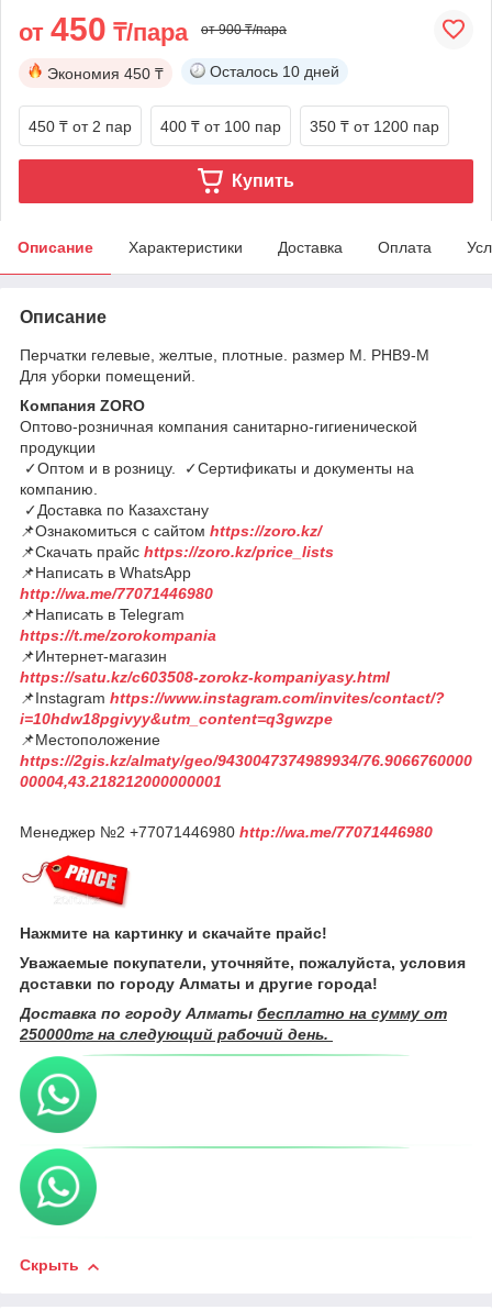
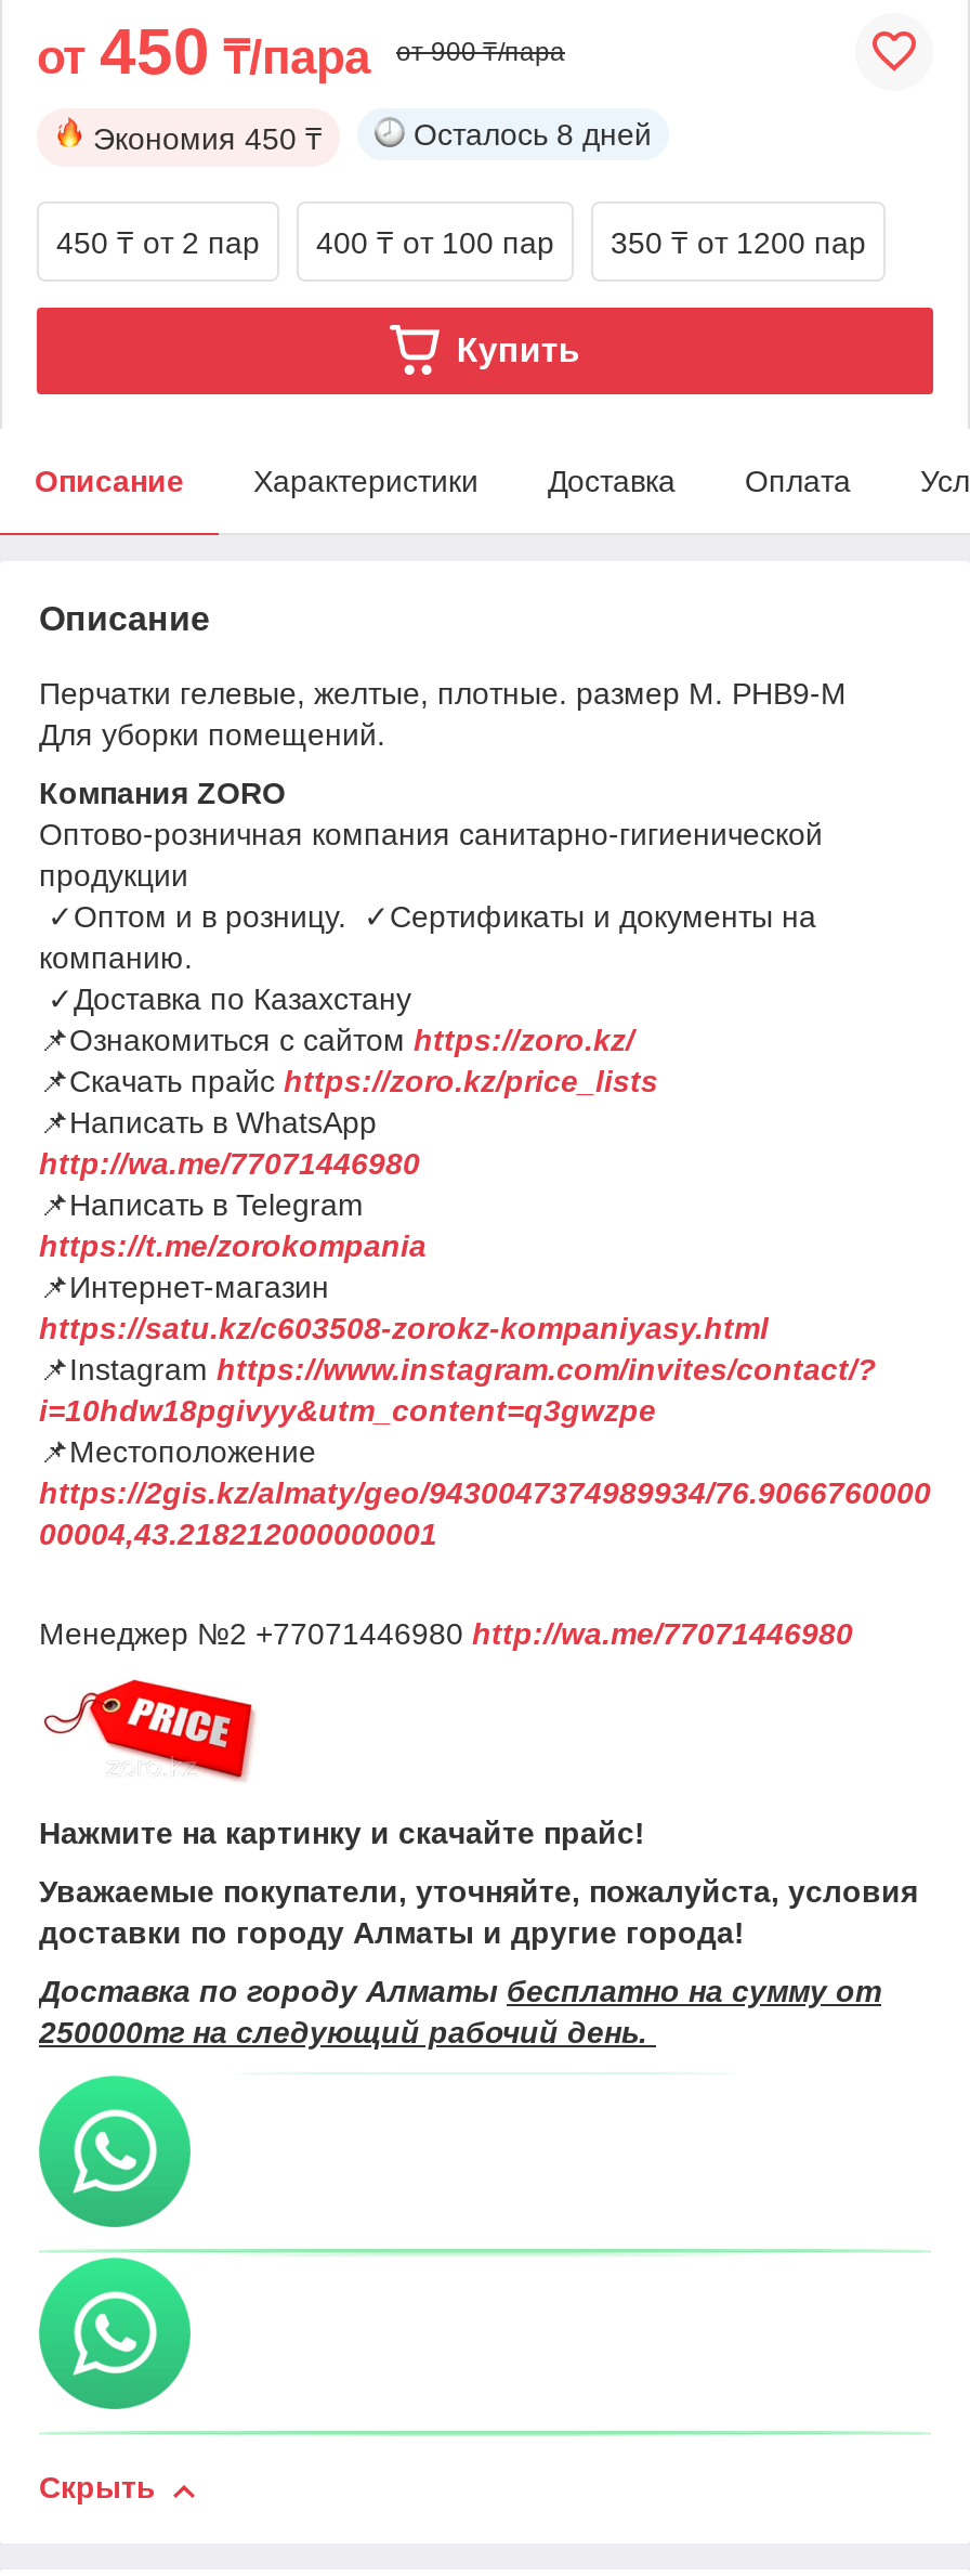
[210,62,339,80] Осталось 10 дней -> [414,117,652,151] Осталось 8 дней

